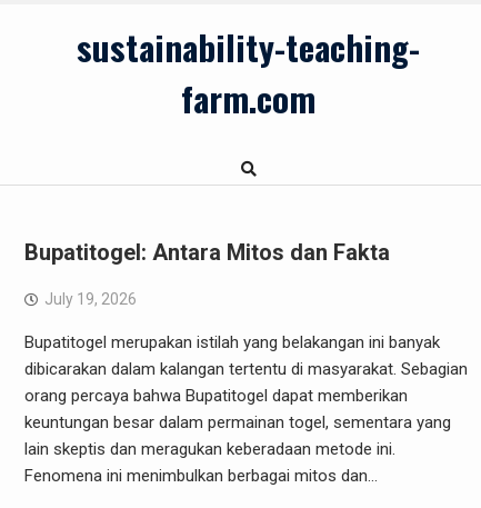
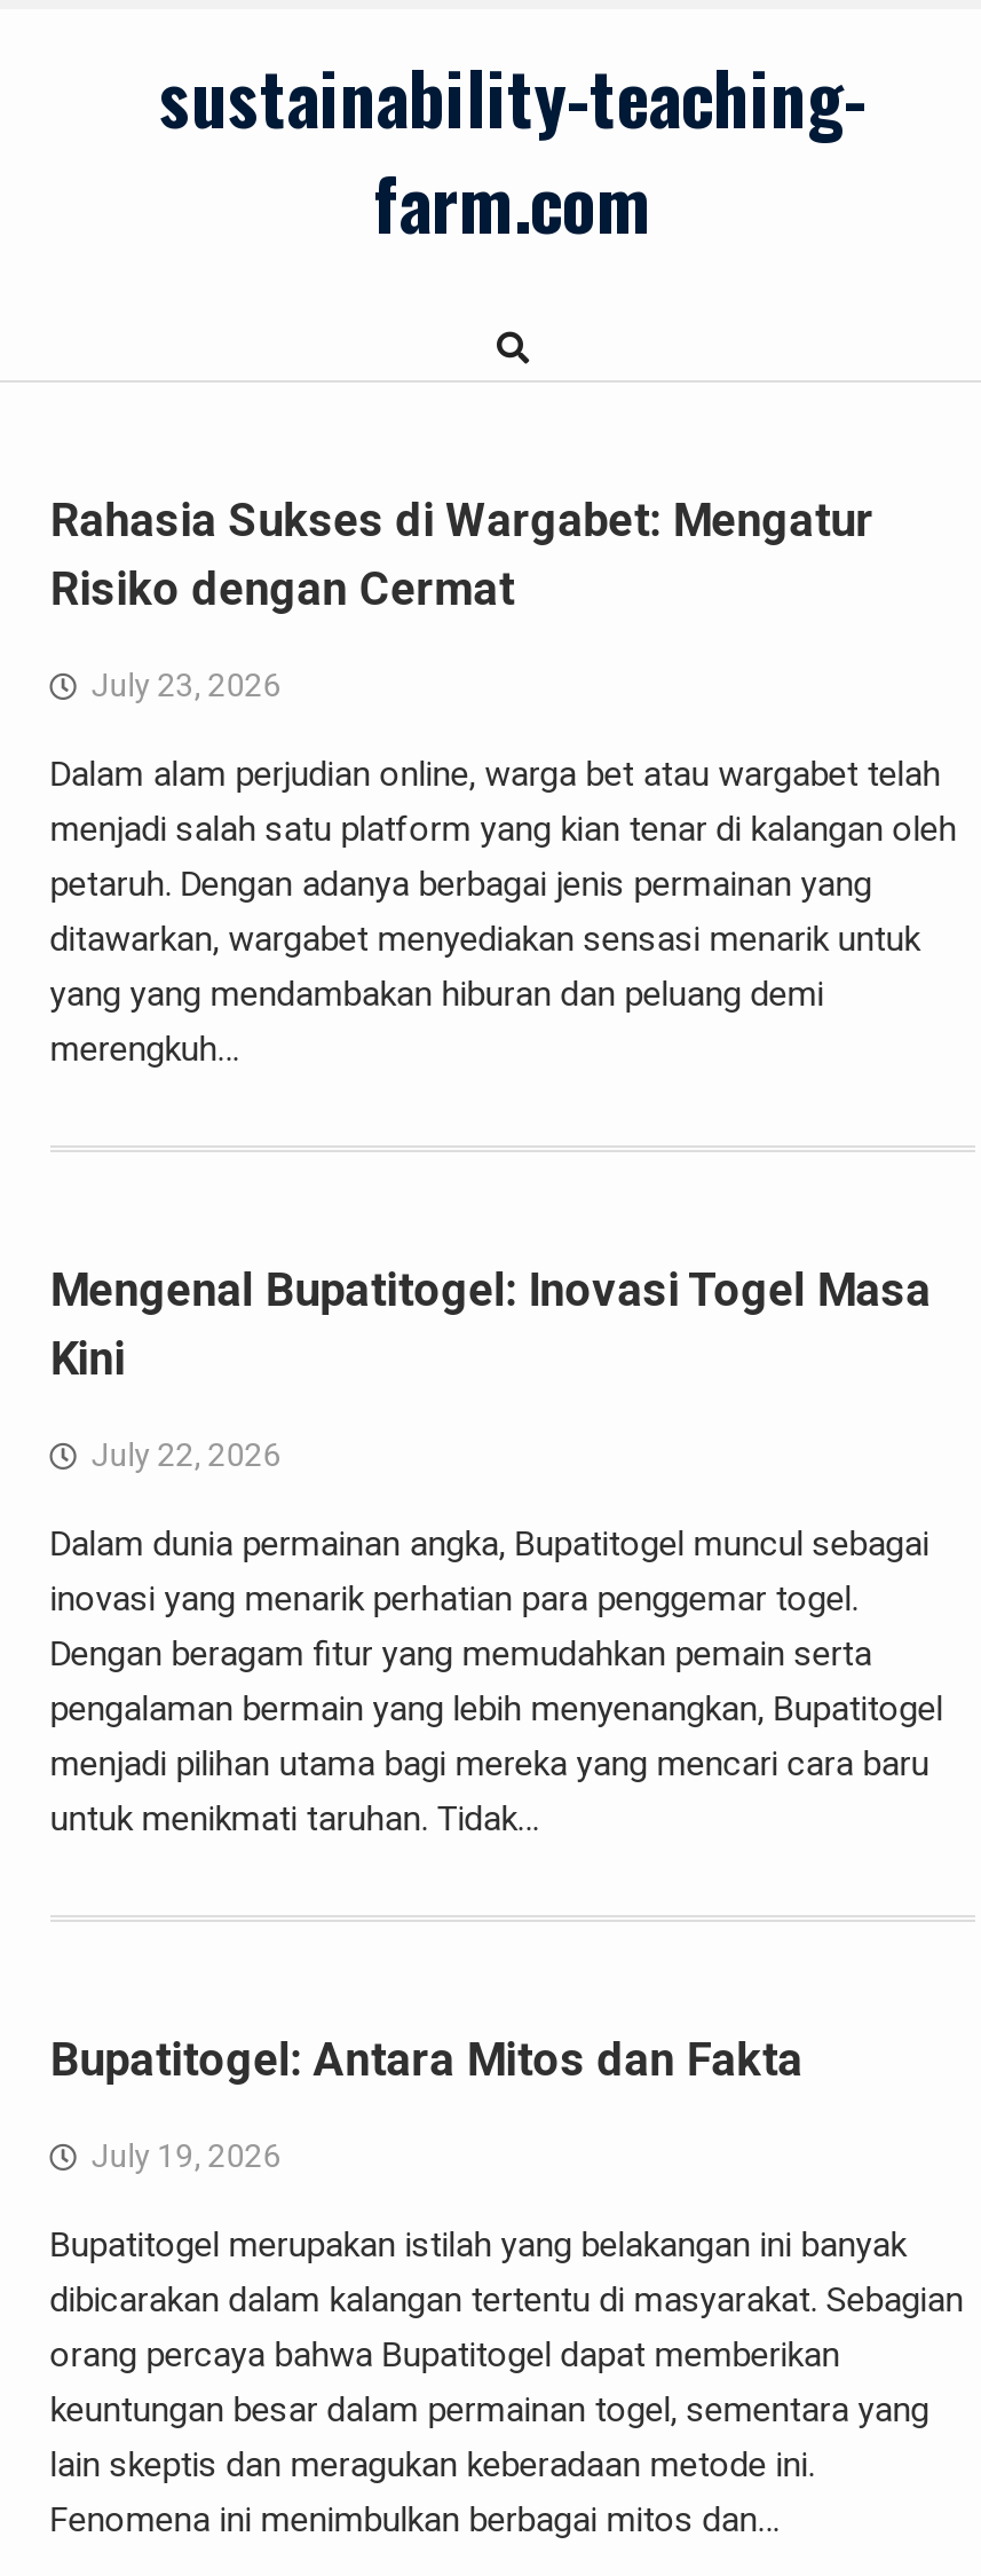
none -> [50,493,956,1070] Rahasia Sukses di Wargabet: Mengatur | Risiko dengan Cermat | July 23, 2026 | Dalam alam perjudian online, warga bet atau wargabet telah | menjadi salah satu platform yang kian tenar di kalangan oleh | petaruh. Dengan adanya berbagai jenis permainan yang | ditawarkan, wargabet menyediakan sensasi menarik untuk | yang yang mendambakan hiburan dan peluang demi | merengkuh…
none -> [50,1262,943,1840] Mengenal Bupatitogel: Inovasi Togel Masa | Kini | July 22, 2026 | Dalam dunia permainan angka, Bupatitogel muncul sebagai | inovasi yang menarik perhatian para penggemar togel. | Dengan beragam fitur yang memudahkan pemain serta | pengalaman bermain yang lebih menyenangkan, Bupatitogel | menjadi pilihan utama bagi mereka yang mencari cara baru | untuk menikmati taruhan. Tidak…

